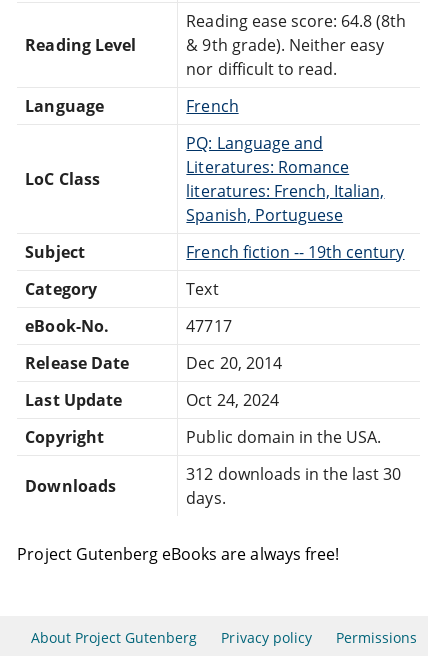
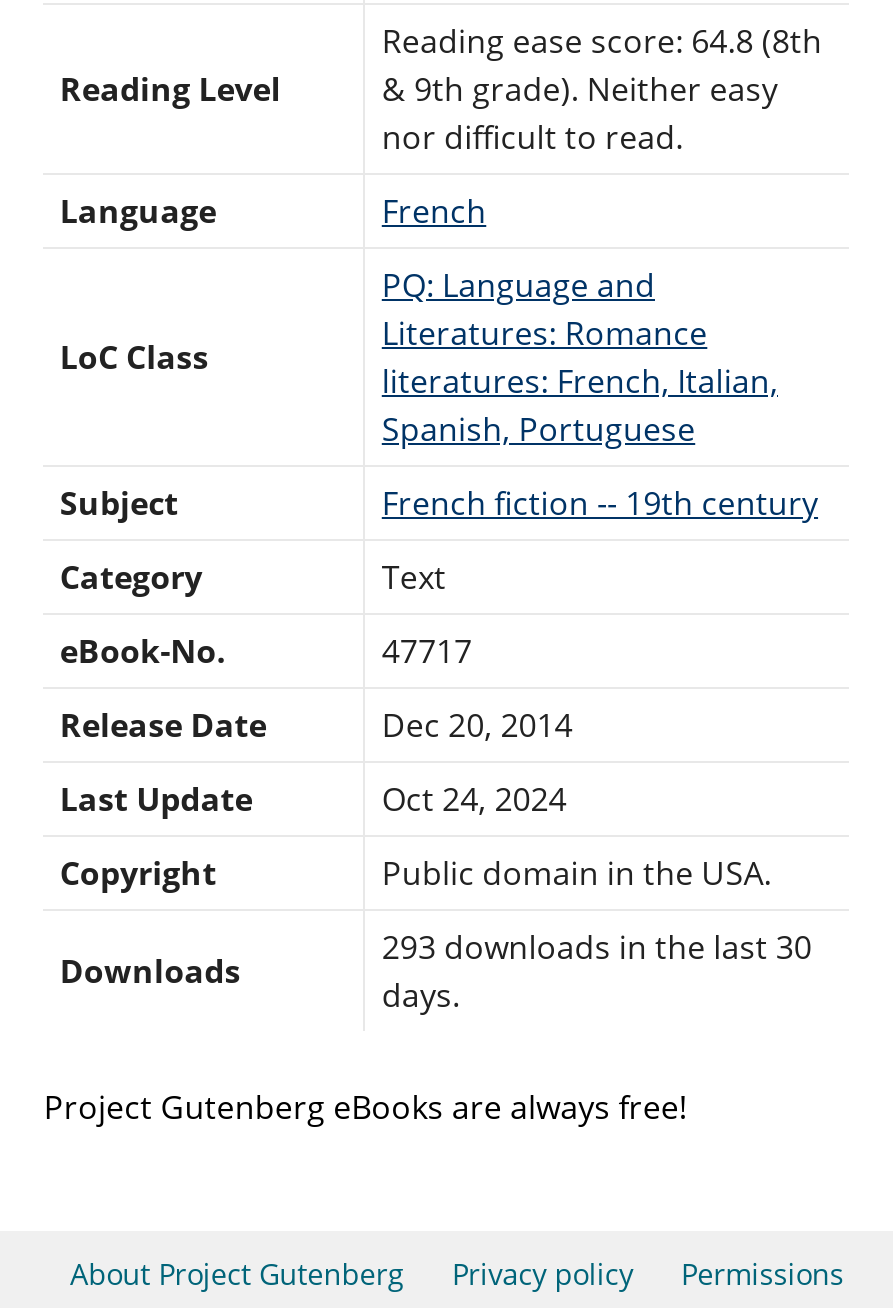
[186,463,401,485] 312 downloads in the last 30 -> [382,925,812,969] 293 downloads in the last 30

